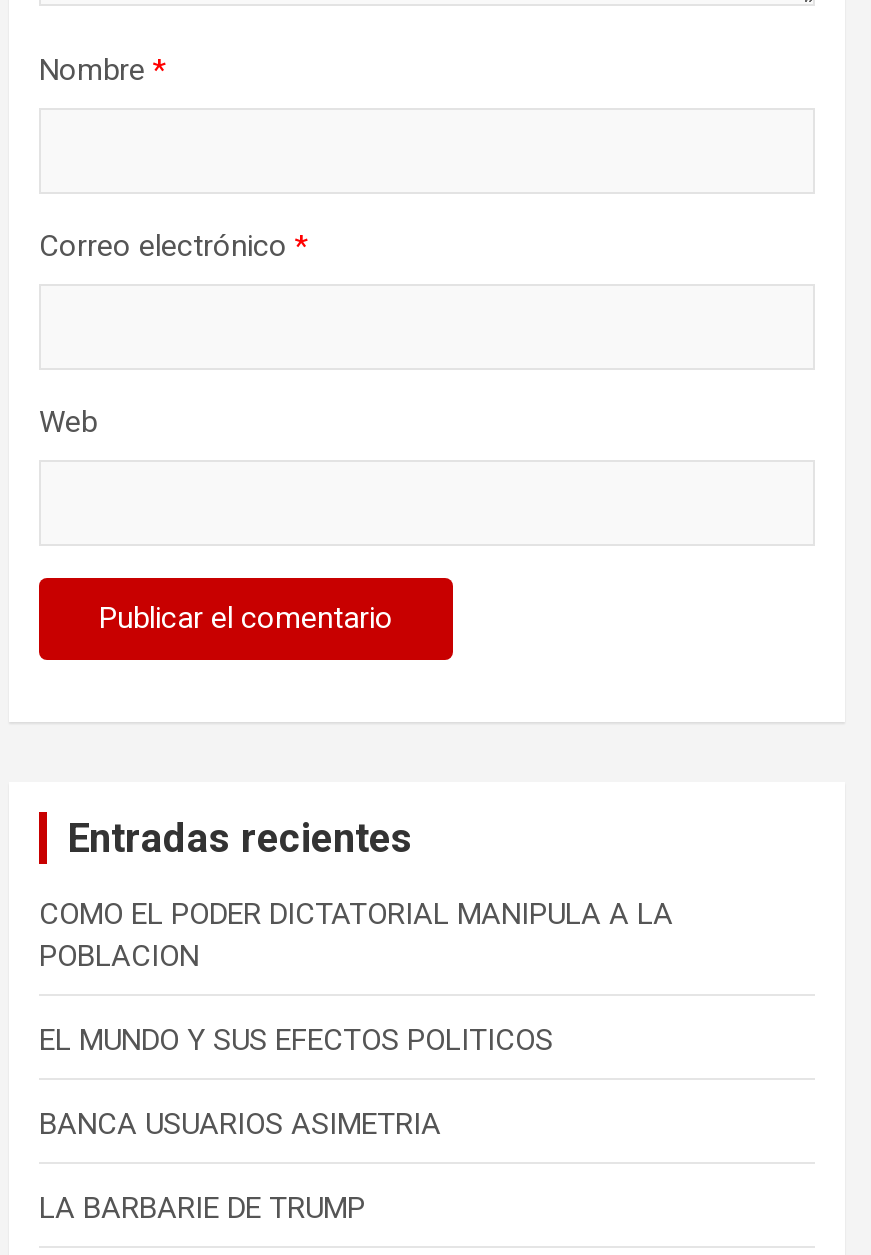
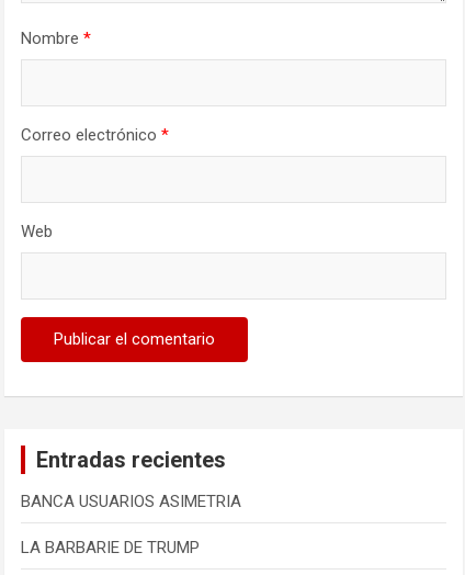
[39,895,673,1057] COMO EL PODER DICTATORIAL MANIPULA A LA | POBLACION | EL MUNDO Y SUS EFECTOS POLITICOS -> none

